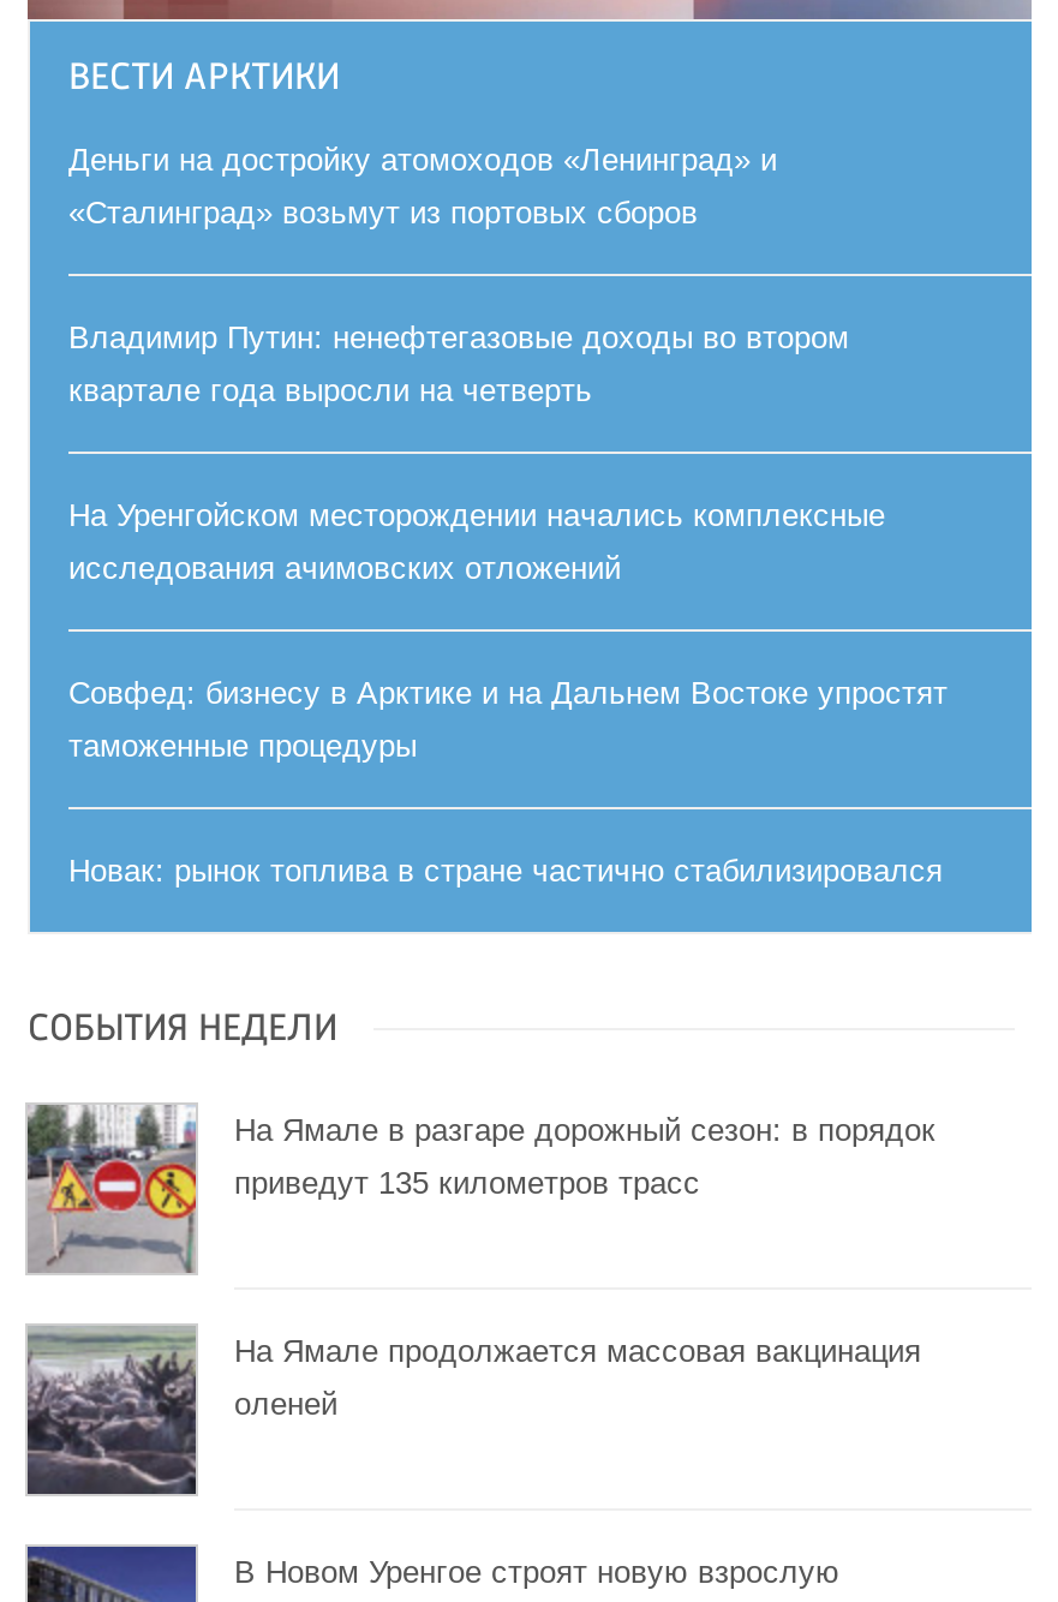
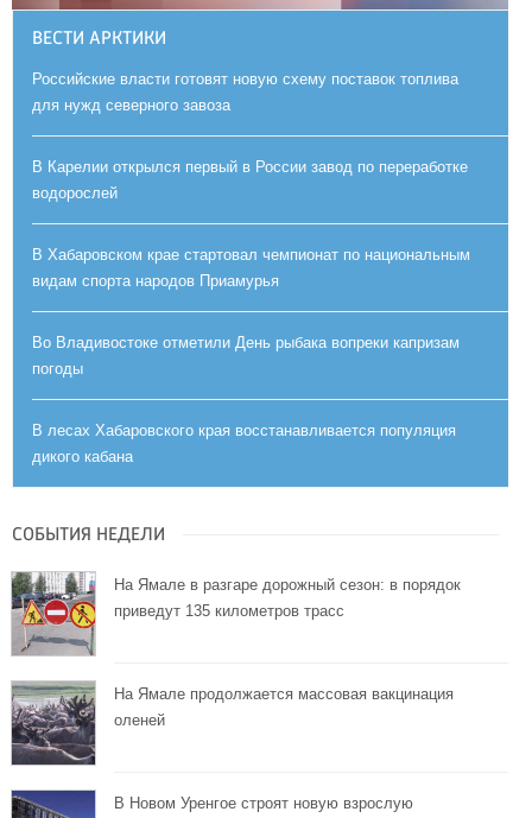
[68,142,948,889] Деньги на достройку атомоходов «Ленинград» и | «Сталинград» возьмут из портовых сборов | Владимир Путин: ненефтегазовые доходы во втором | квартале года выросли на четверть | На Уренгойском месторождении начались комплексные | исследования ачимовских отложений | Совфед: бизнесу в Арктике и на Дальнем Востоке упростят | таможенные процедуры | Новак: рынок топлива в стране частично стабилизировался -> [32,70,470,466] Российские власти готовят новую схему поставок топлива | для нужд северного завоза | В Карелии открылся первый в России завод по переработке | водорослей | В Хабаровском крае стартовал чемпионат по национальным | видам спорта народов Приамурья | Во Владивостоке отметили День рыбака вопреки капризам | погоды | В лесах Хабаровского края восстанавливается популяция | дикого кабана

